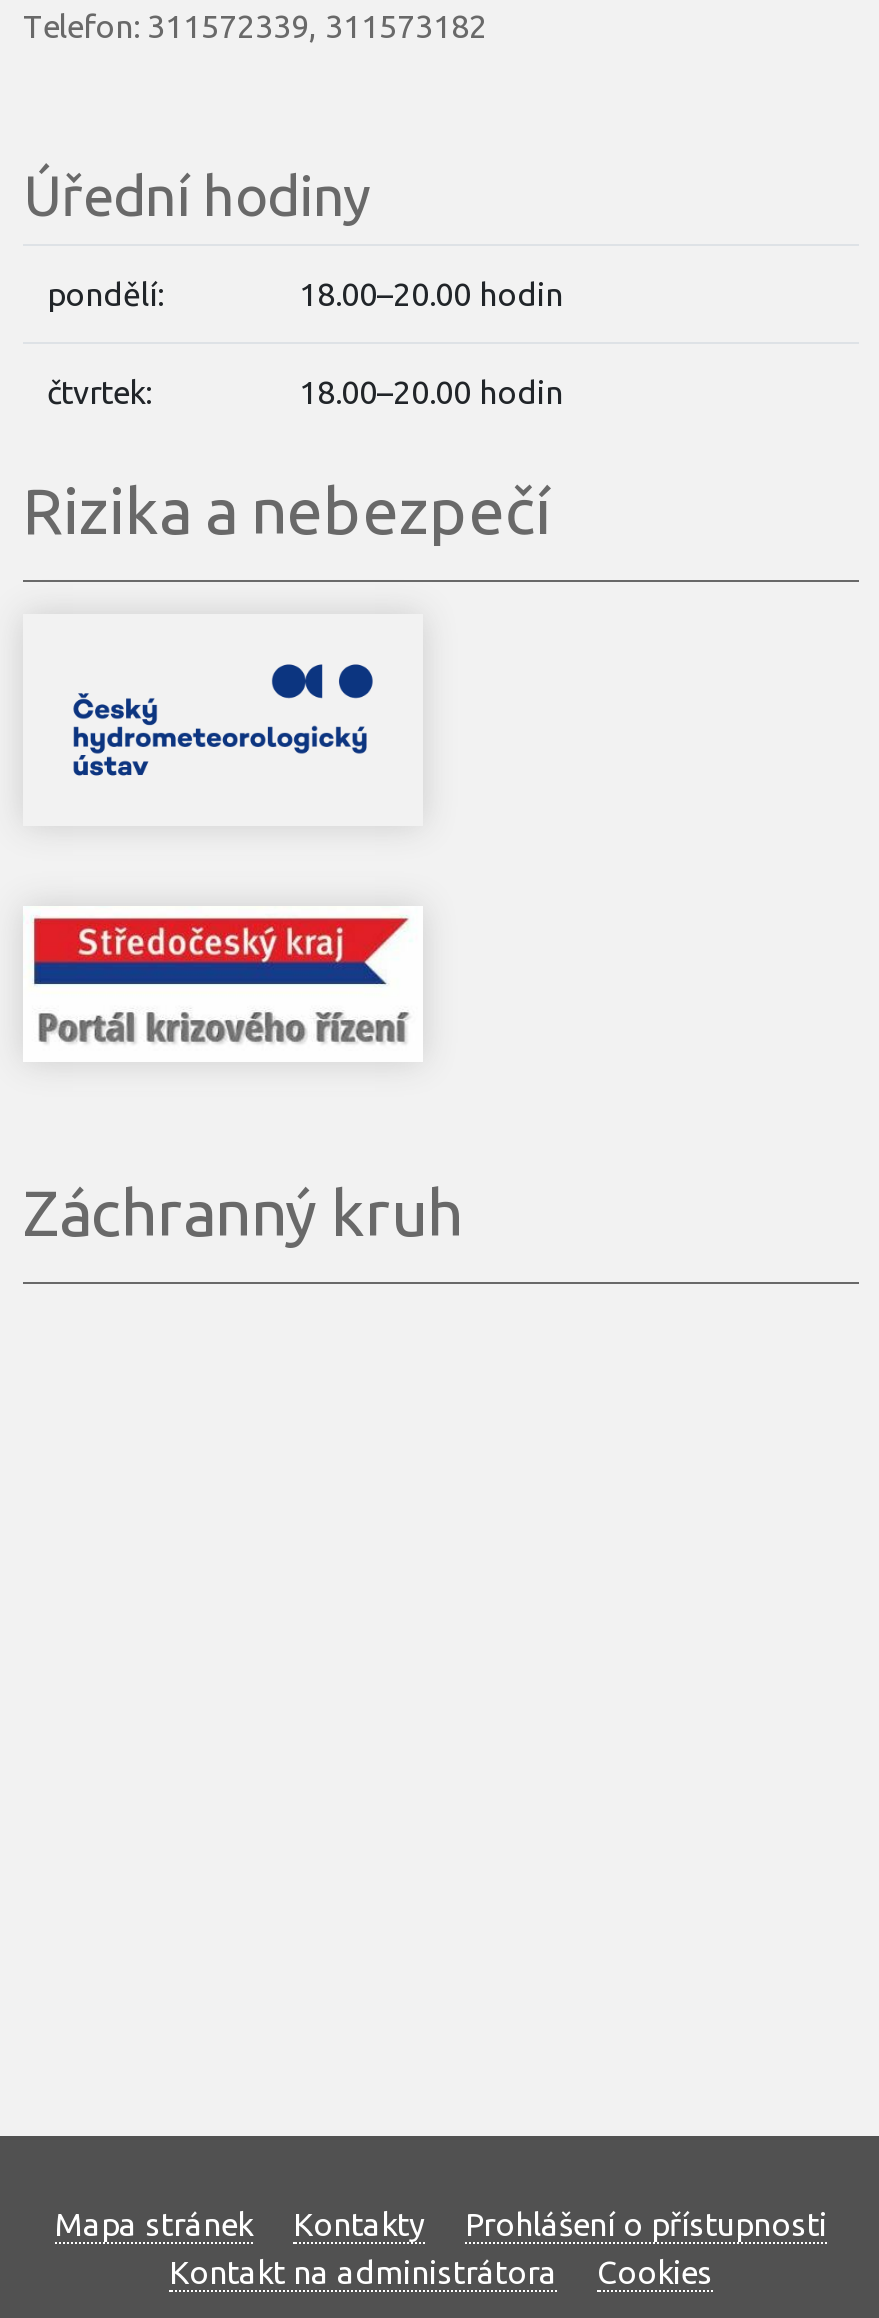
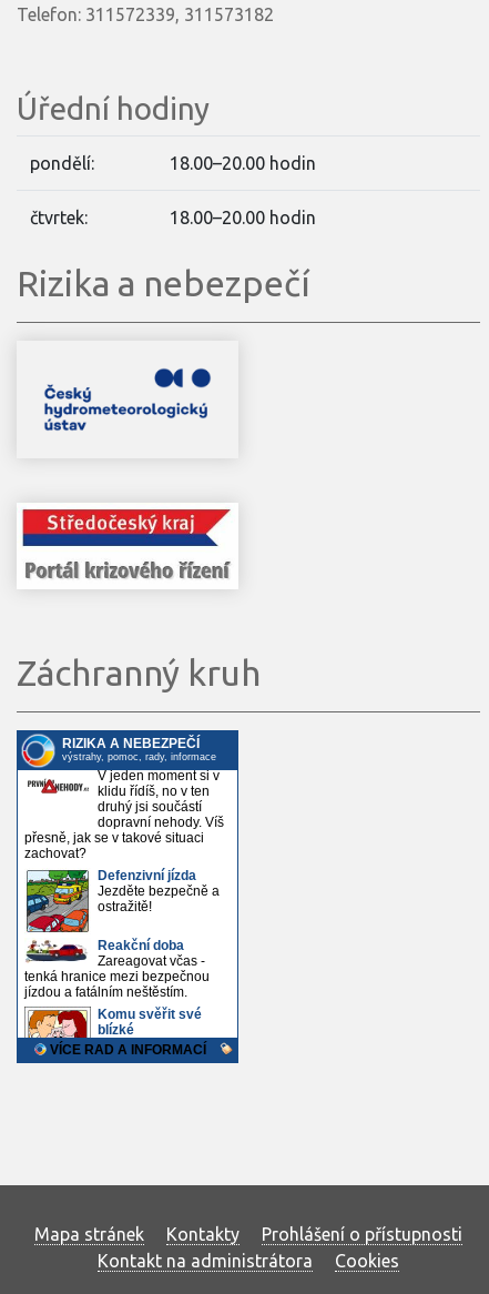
none -> [16,729,240,1064] [image]

